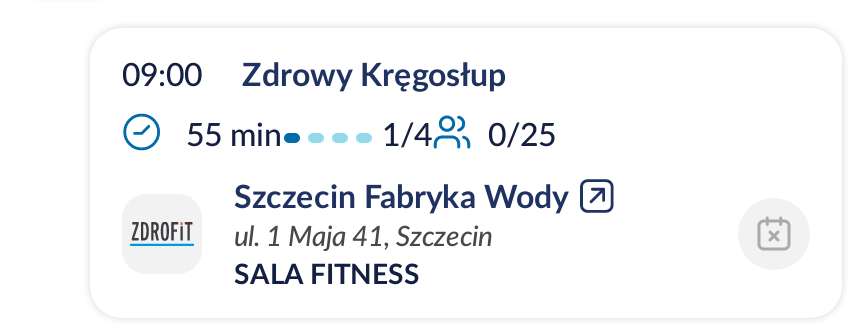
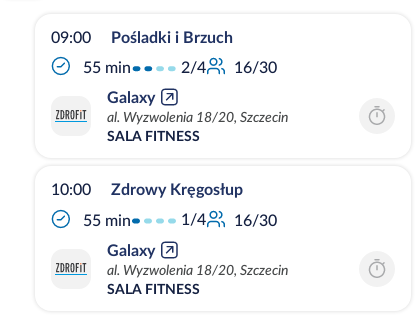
none -> [51,28,288,198] Pośladki i Brzuch | 55 min | 2/4 | 16/30 | Galaxy | al. Wyzwolenia 18/20, Szczecin | SALA FITNESS | 10:00
[374,115,556,152] 1/4 0/25 -> [177,210,277,229] 1/4 16/30
[234,177,568,251] Szczecin Fabryka Wody | ul. 1 Maja 41, Szczecin -> [107,241,288,278] Galaxy | al. Wyzwolenia 18/20, Szczecin

